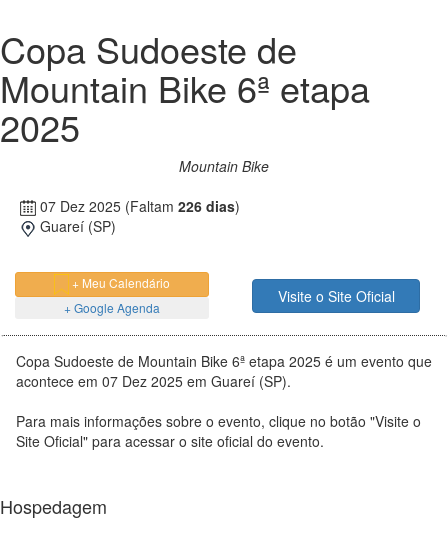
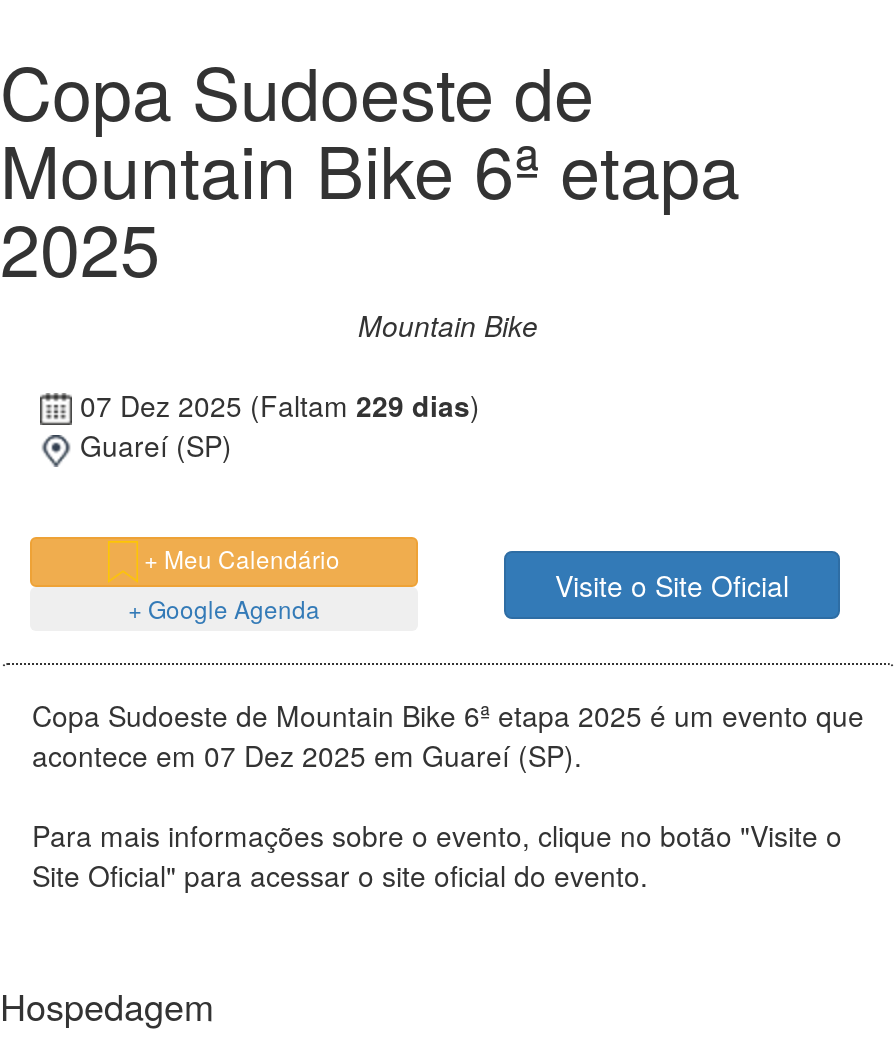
[36,196,240,216] 07 Dez 2025 (Faltam 226 dias) -> [72,385,480,425] 07 Dez 2025 (Faltam 229 dias)

